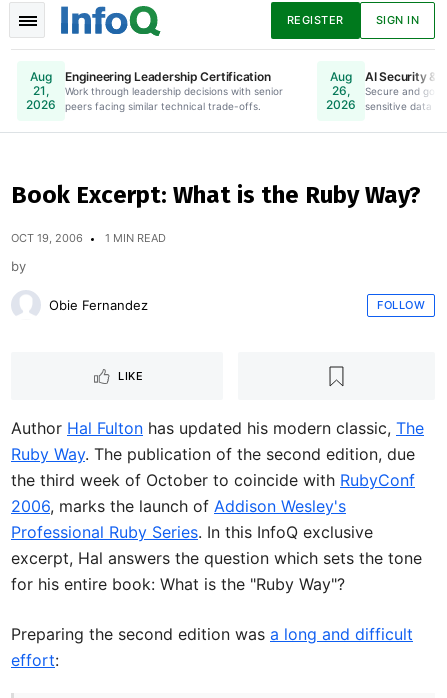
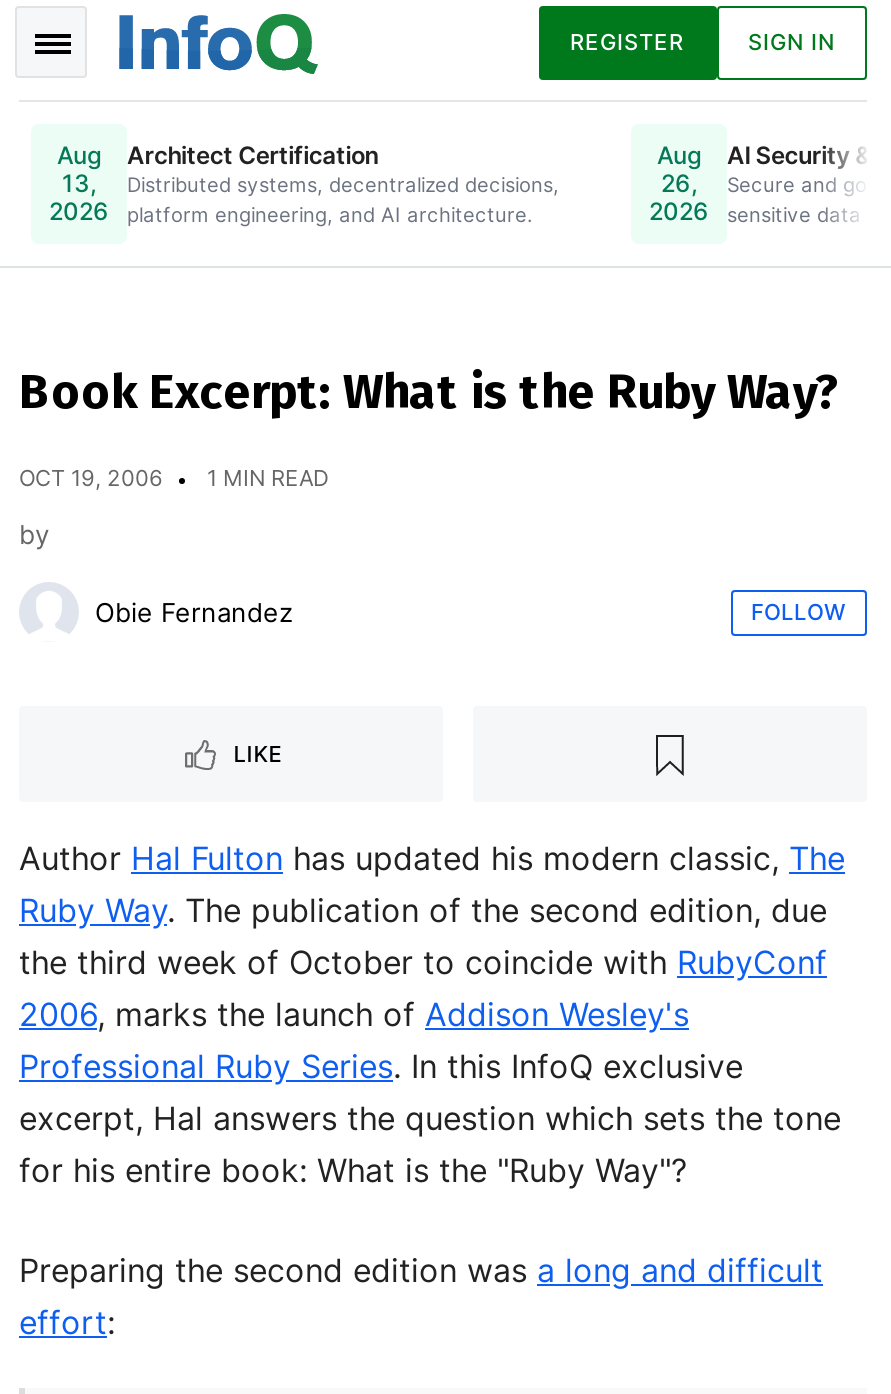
[65,68,283,111] Engineering Leadership Certification | Work through leadership decisions with senior | peers facing similar technical trade-offs. -> [127,139,559,225] Architect Certification | Distributed systems, decentralized decisions, | platform engineering, and AI architecture.
[33,83,49,98] 21, -> [62,168,96,198] 13,

